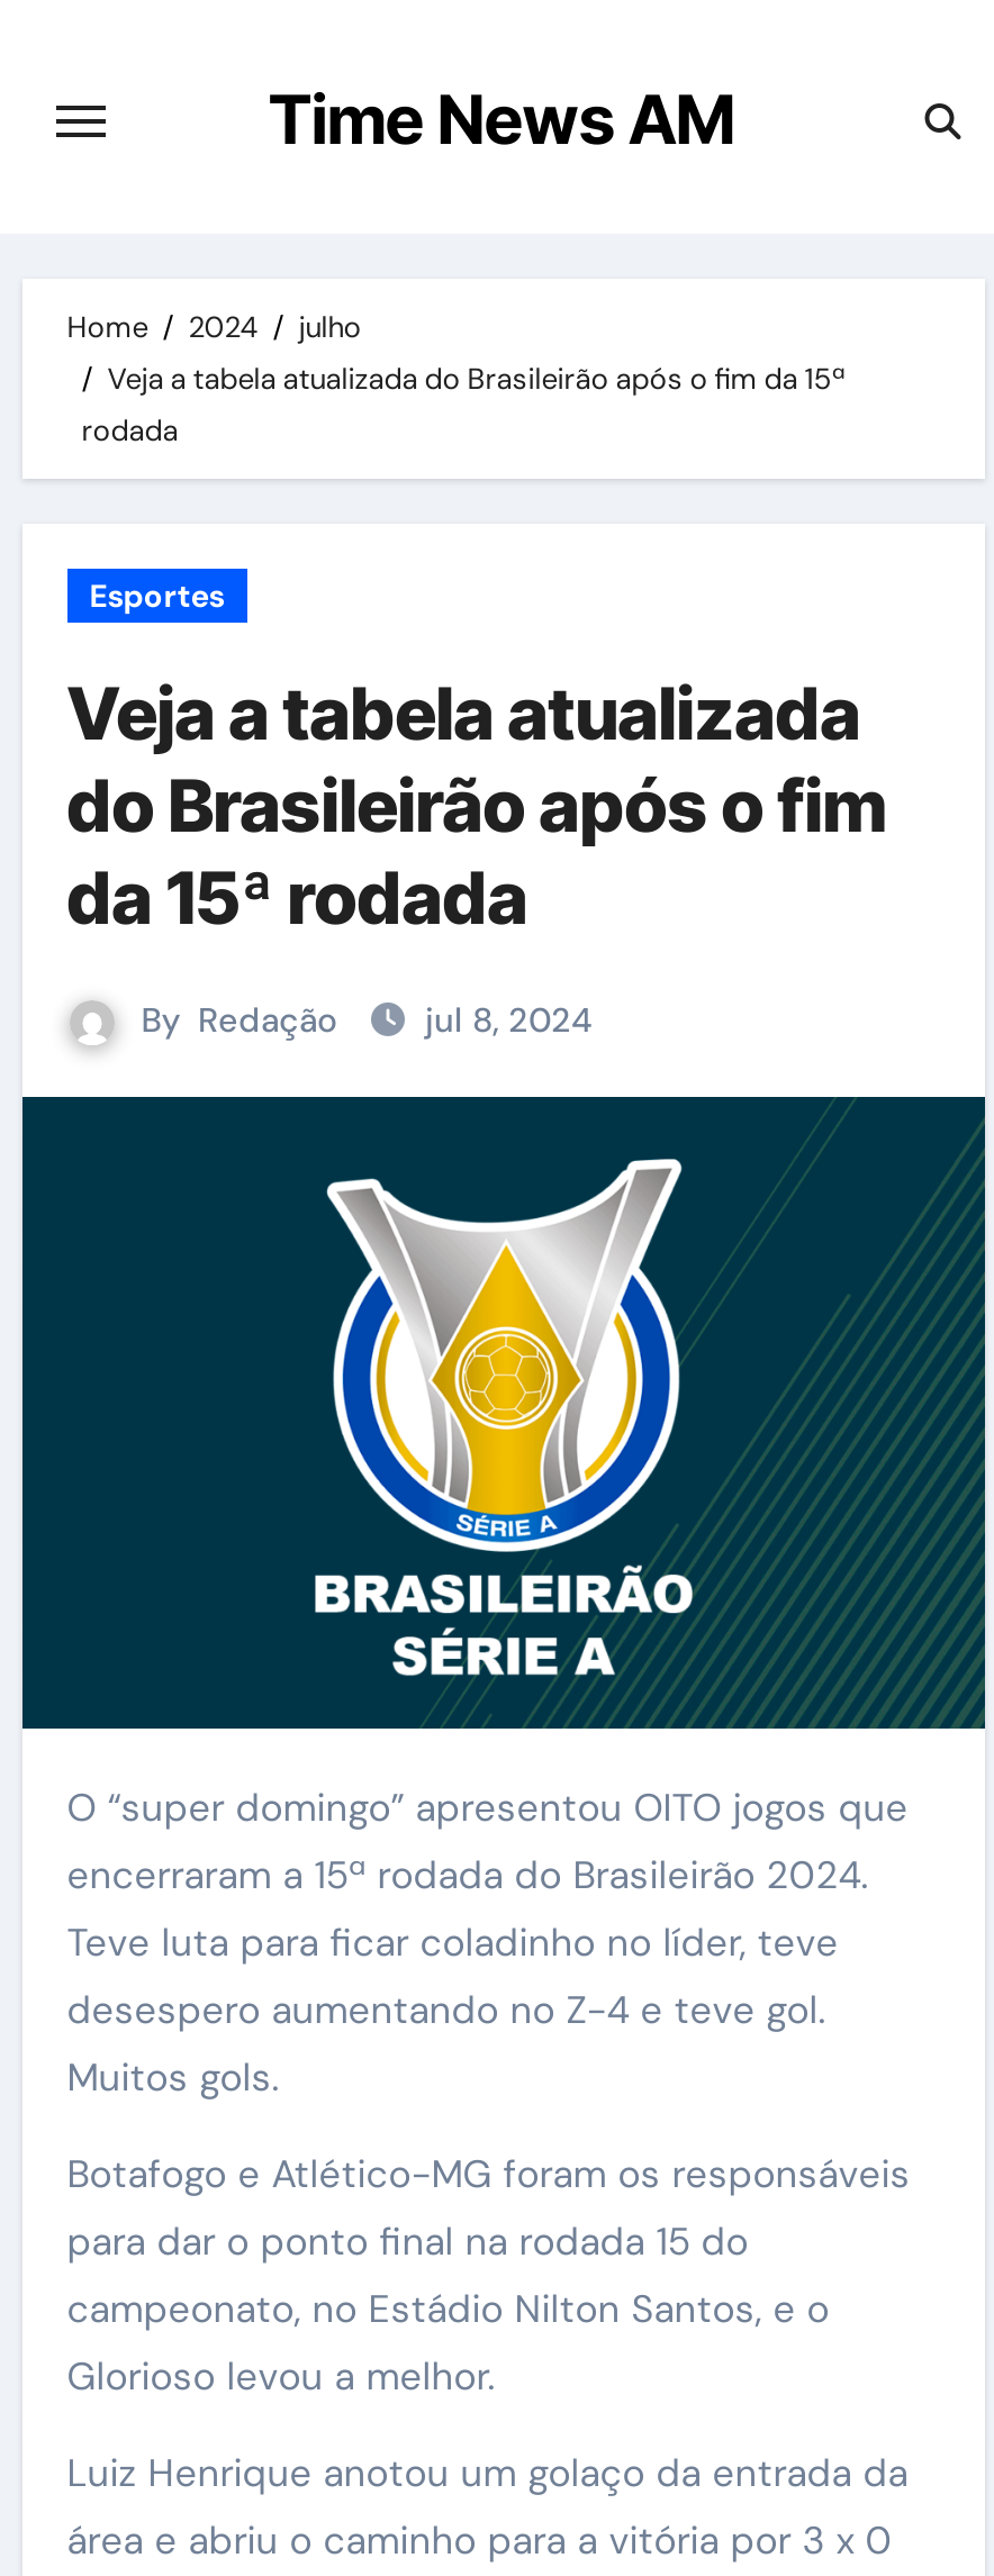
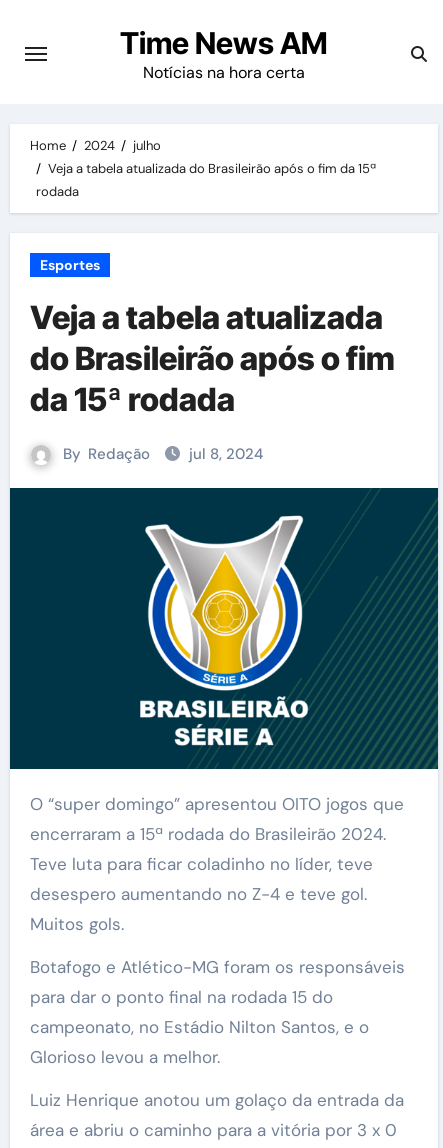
none -> [142,62,304,83] Notícias na hora certa

